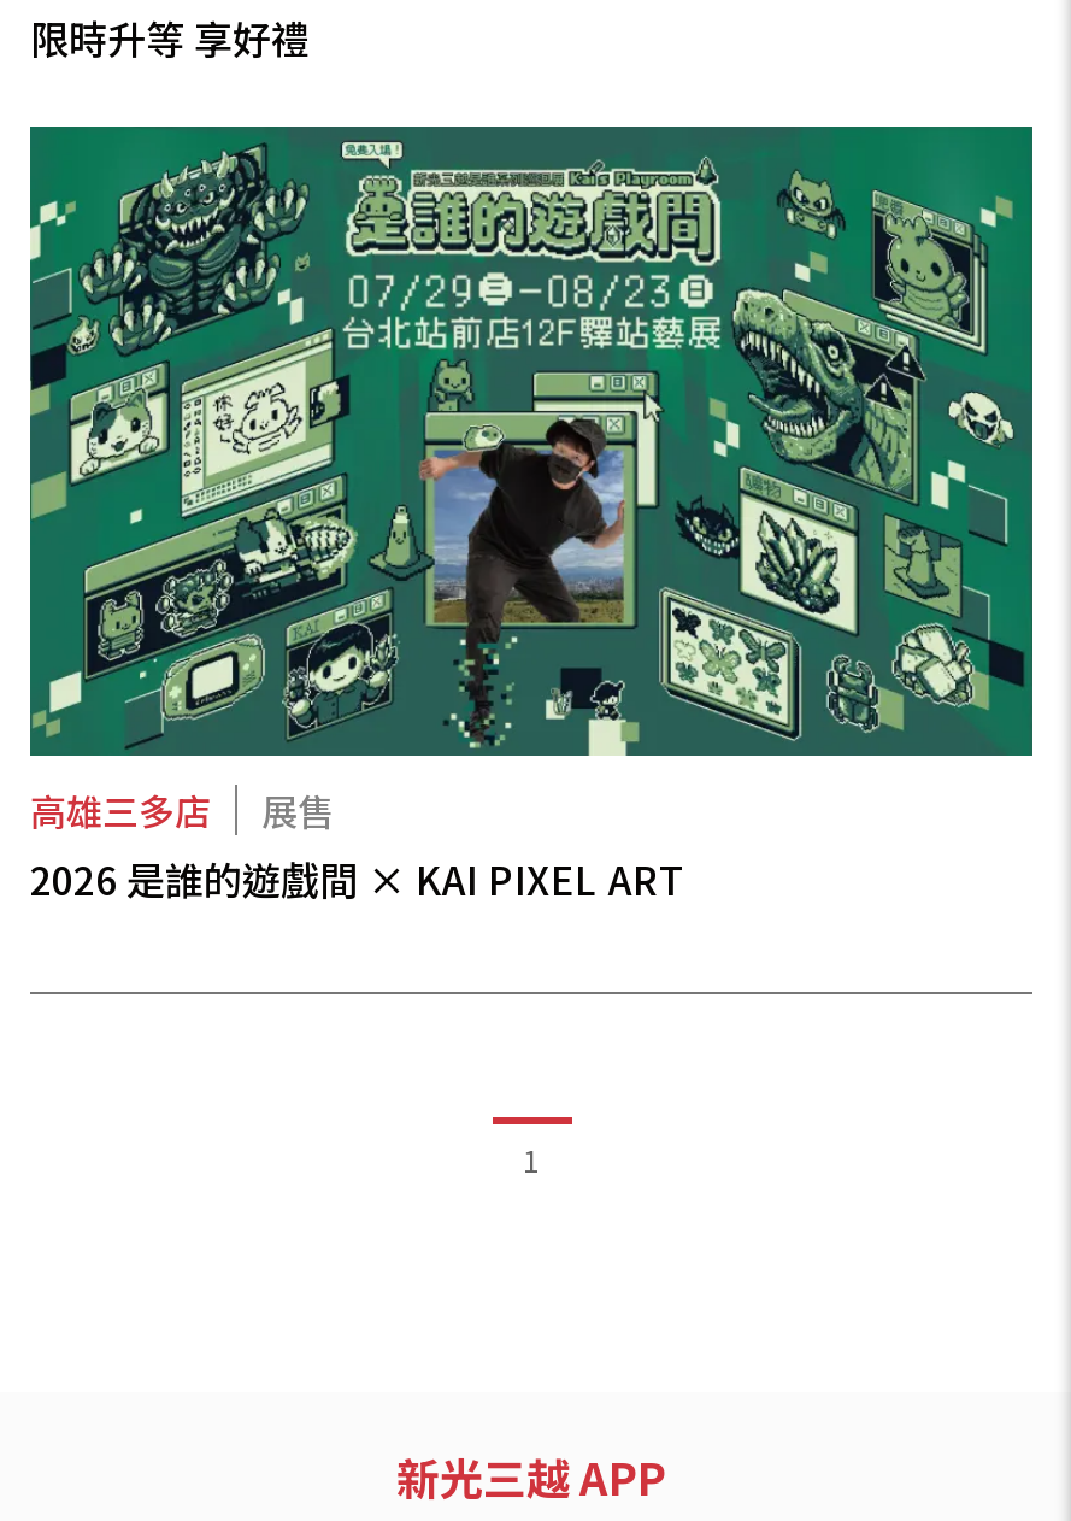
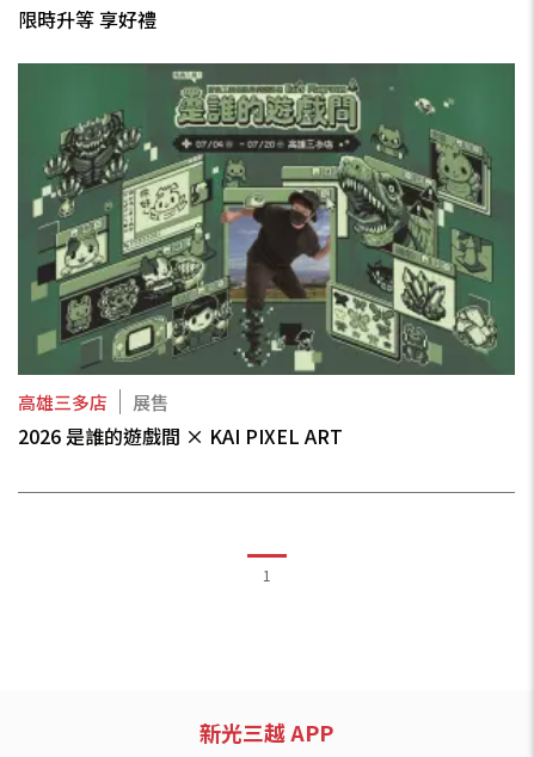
[30,125,1032,757] [image] -> [17,63,515,376] [image]

